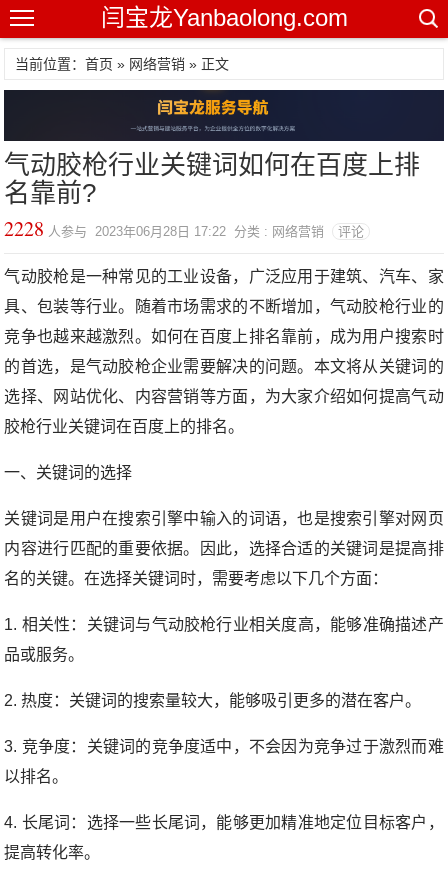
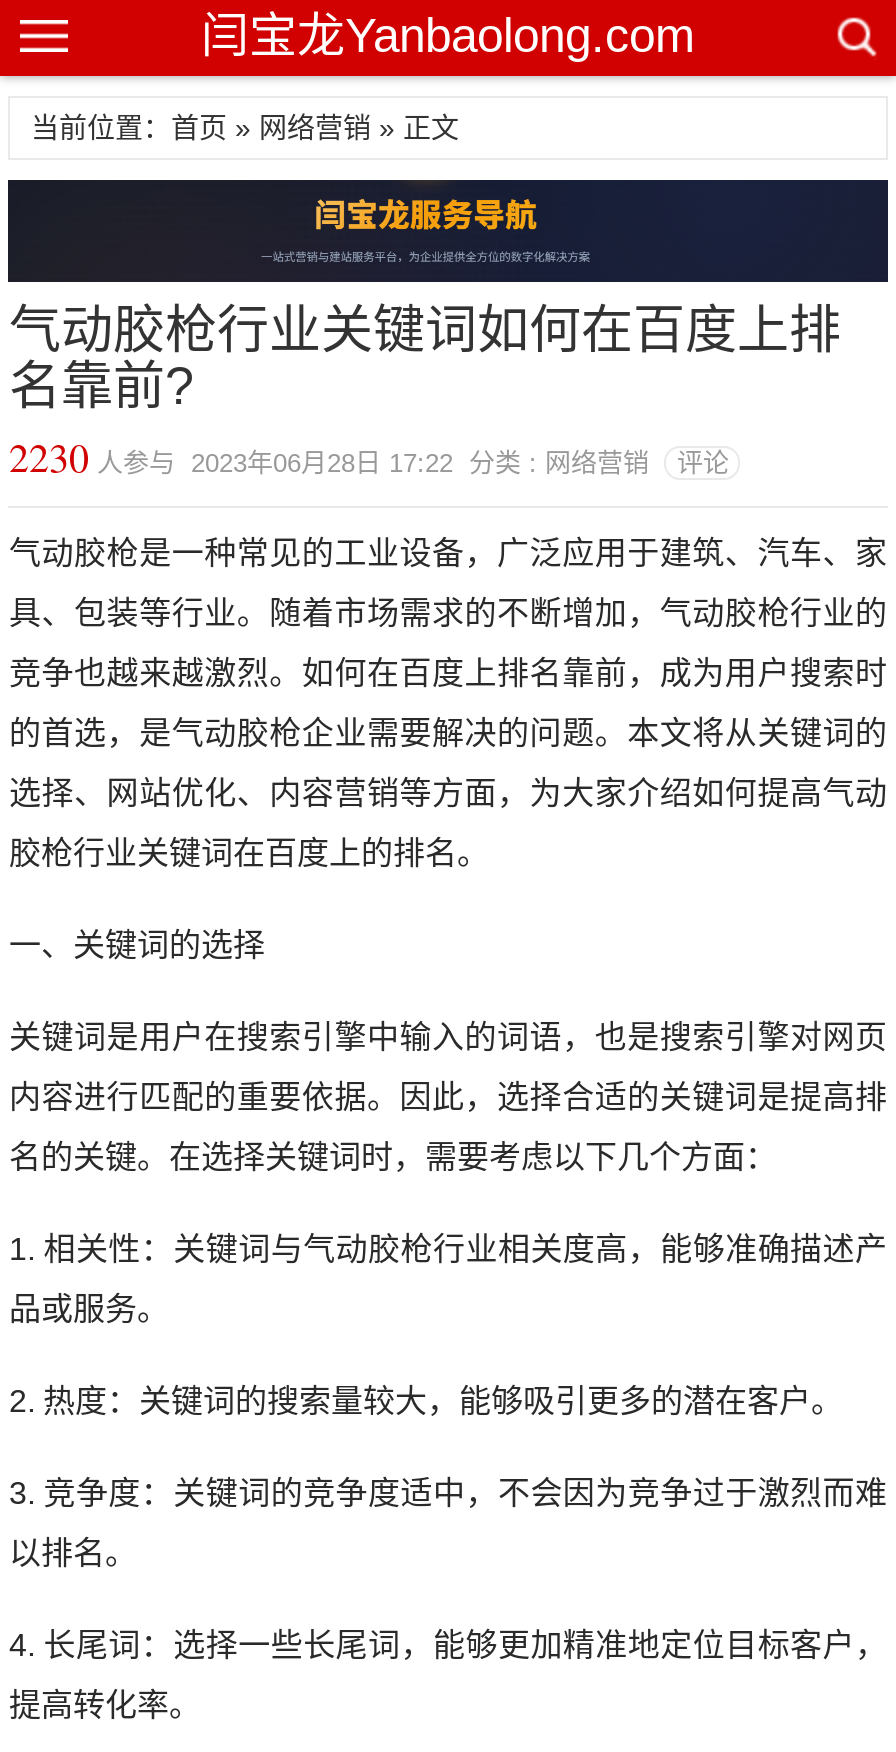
[4,215,364,242] 2228人参与 2023年06月28日 17:22 分类 : 网络营销 评论 -> [9,430,729,484] 2230人参与 2023年06月28日 17:22 分类 : 网络营销 评论

